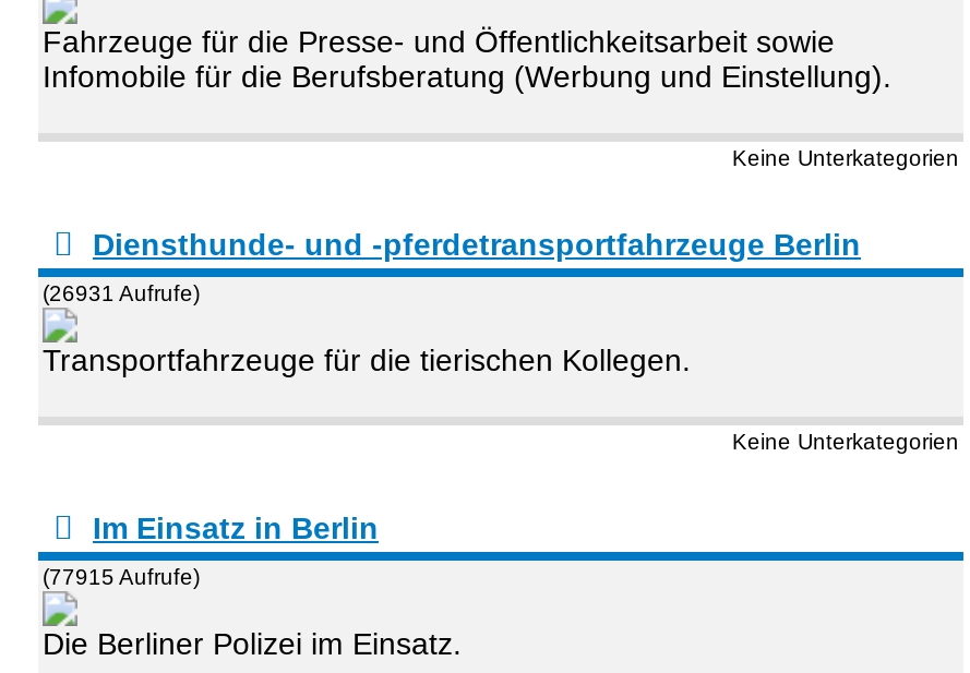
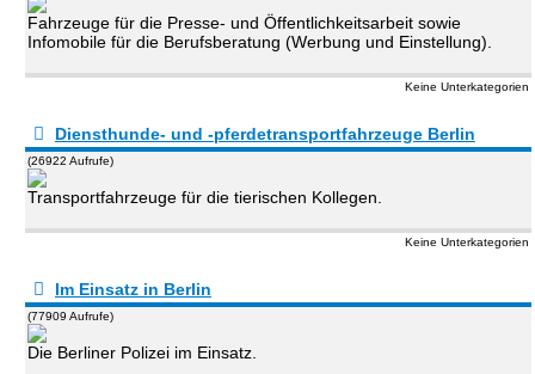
[43,281,200,305] (26931 Aufrufe) -> [27,154,113,167] (26922 Aufrufe)
[43,565,200,589] (77915 Aufrufe) -> [27,309,113,323] (77909 Aufrufe)

